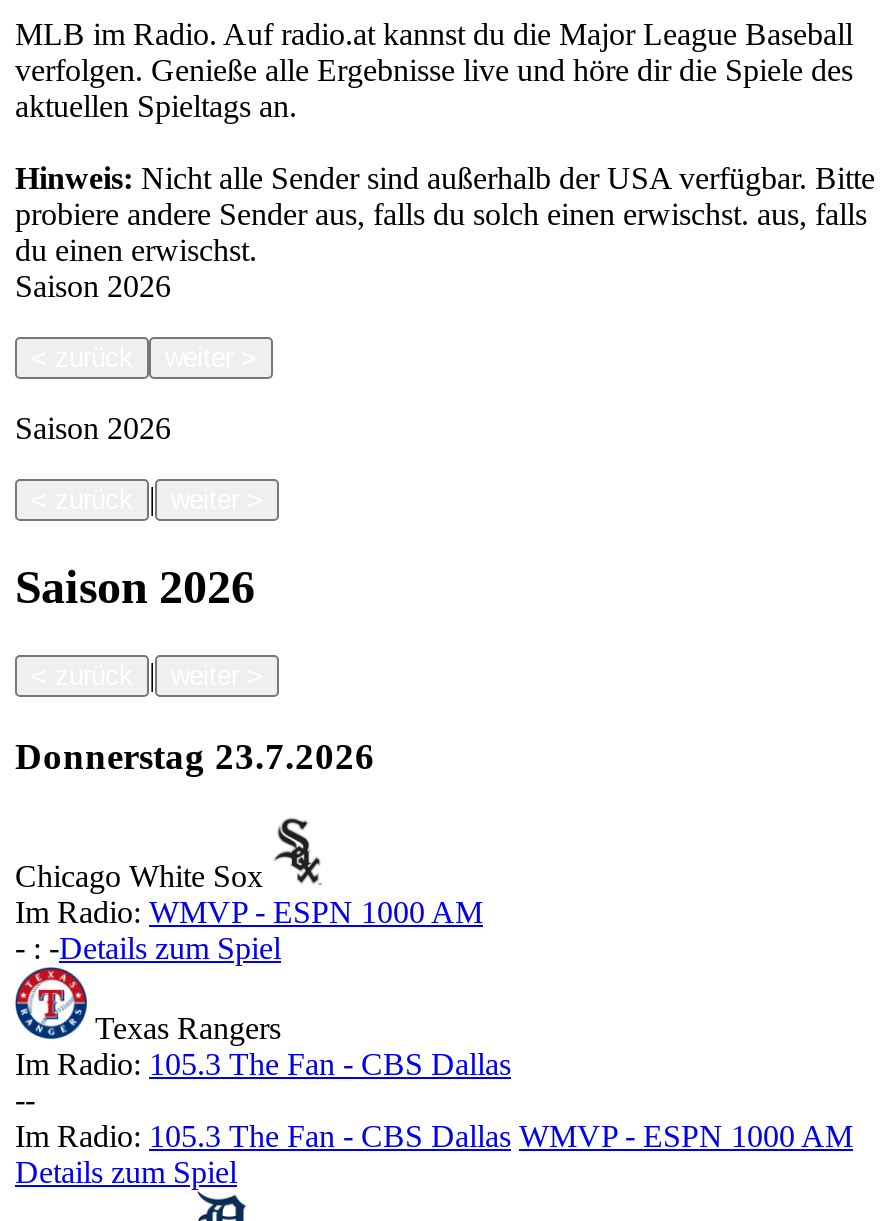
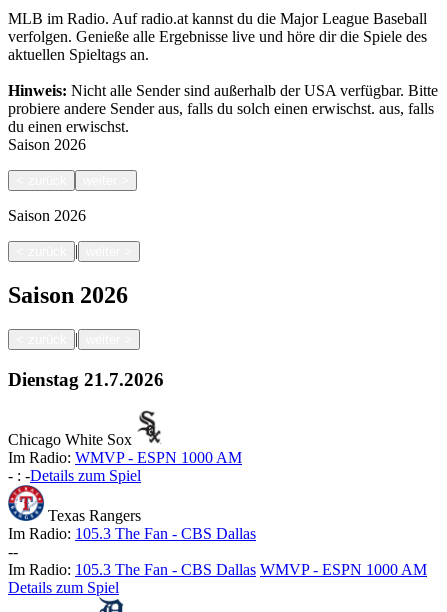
[15,734,375,776] Donnerstag 23.7.2026 -> [8,369,164,390] Dienstag 21.7.2026

